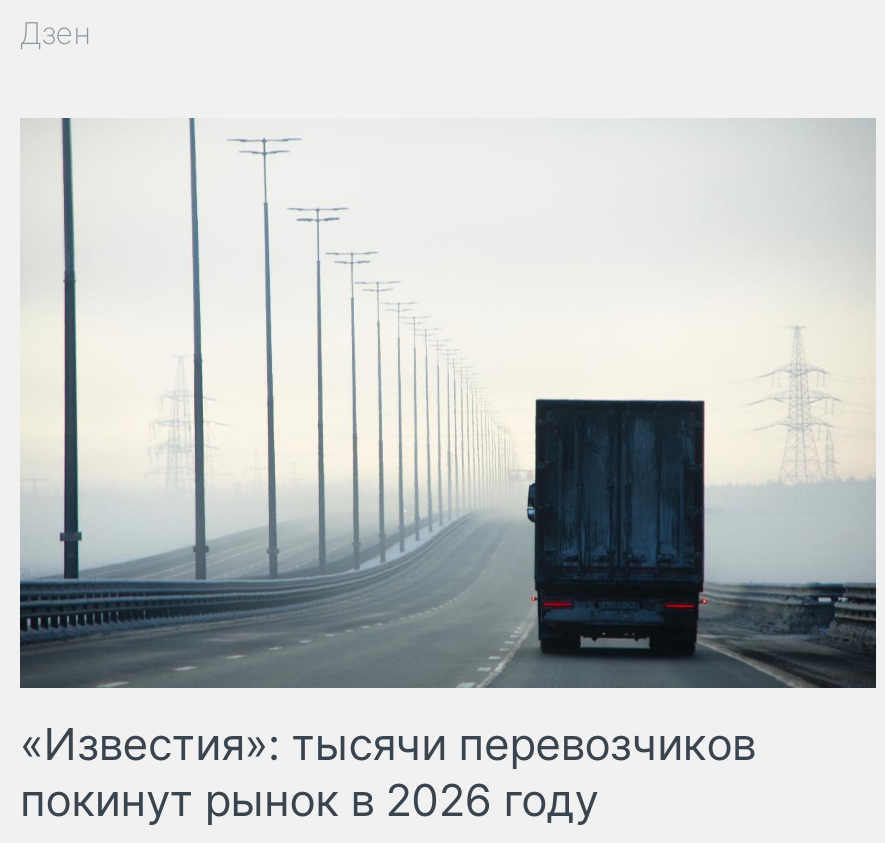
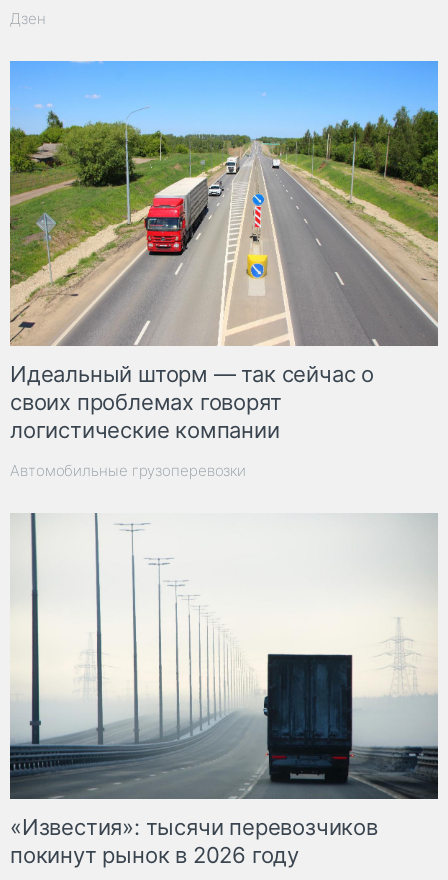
none -> [9,60,439,480] [image] | Идеальный шторм — так сейчас о | своих проблемах говорят | логистические компании | Автомобильные грузоперевозки

